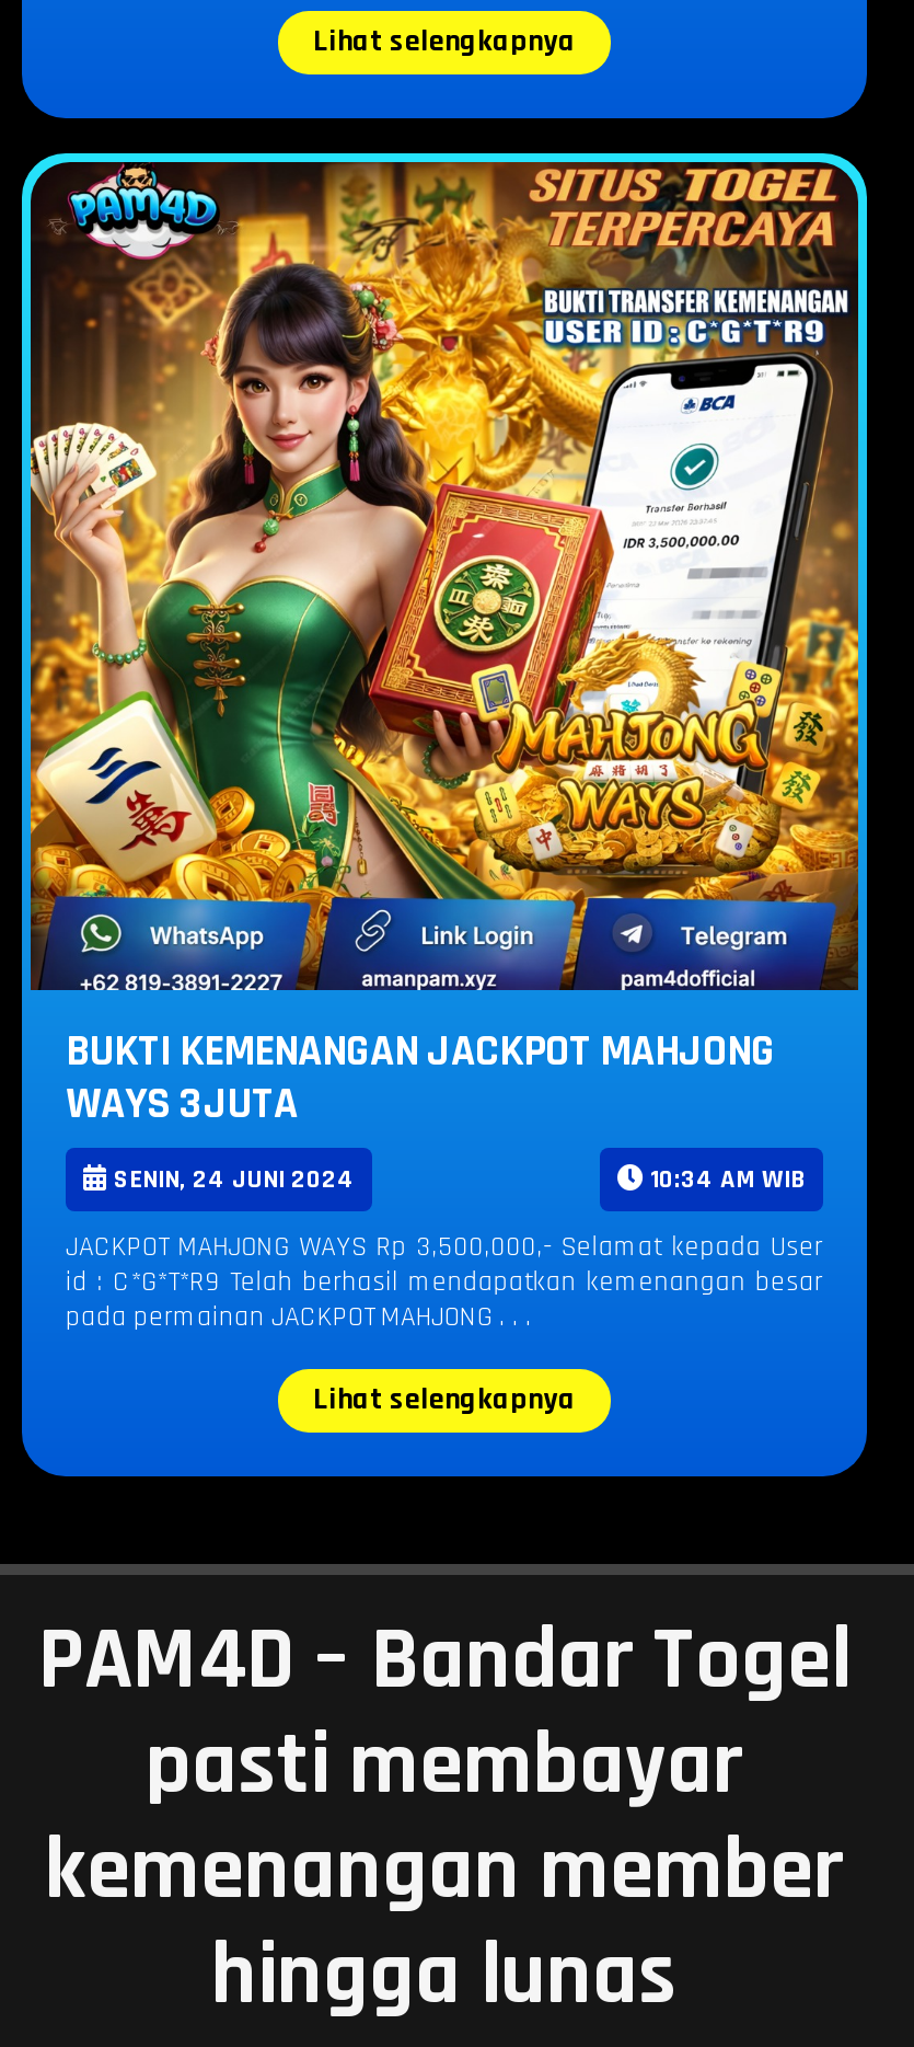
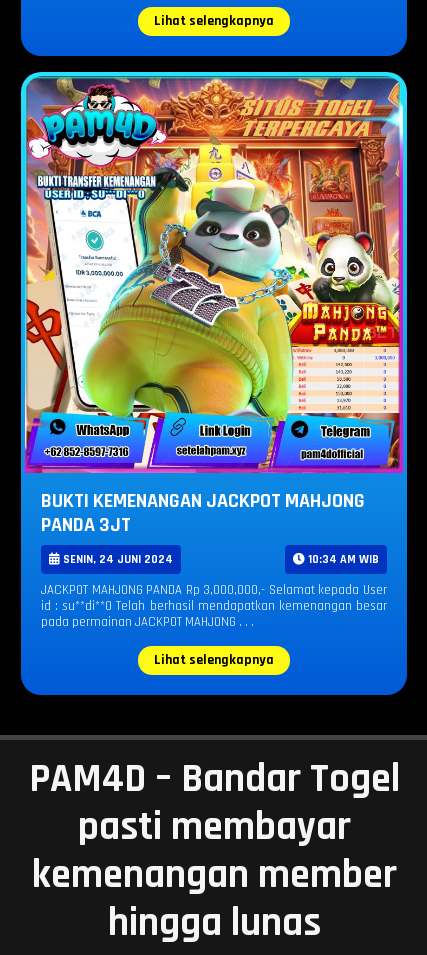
[28,162,860,1133] [image] | WAYS 3JUTA -> [24,77,404,537] [image] | PANDA 3JT
[66,1229,823,1264] JACKPOT MAHJONG WAYS Rp 3,500,000,- Selamat kepada User -> [41,581,387,597] JACKPOT MAHJONG PANDA Rp 3,000,000,- Selamat kepada User
[66,1264,823,1299] id : C*G*T*R9 Telah berhasil mendapatkan kemenangan besar -> [41,597,387,613] id : su**di**0 Telah berhasil mendapatkan kemenangan besar

